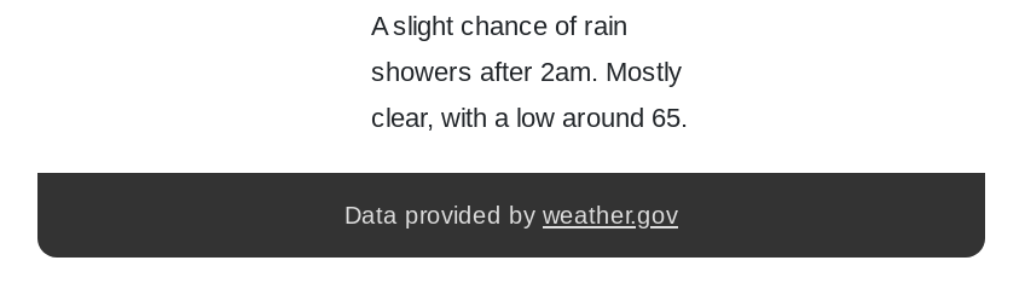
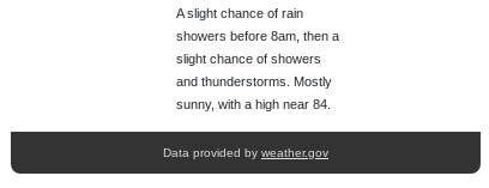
[371,57,688,132] showers after 2am. Mostly | clear, with a low around 65. -> [176,29,339,111] showers before 8am, then a | slight chance of showers | and thunderstorms. Mostly | sunny, with a high near 84.

